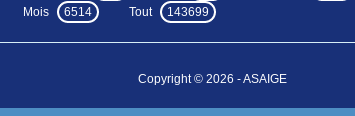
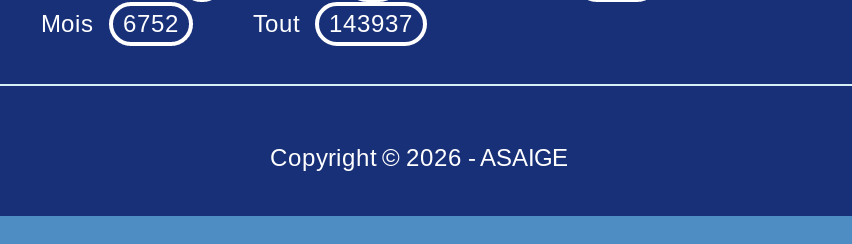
[23,5,92,19] Mois 6514 -> [41,11,179,39] Mois 6752
[129,5,209,19] Tout 143699 -> [253,11,413,39] Tout 143937

